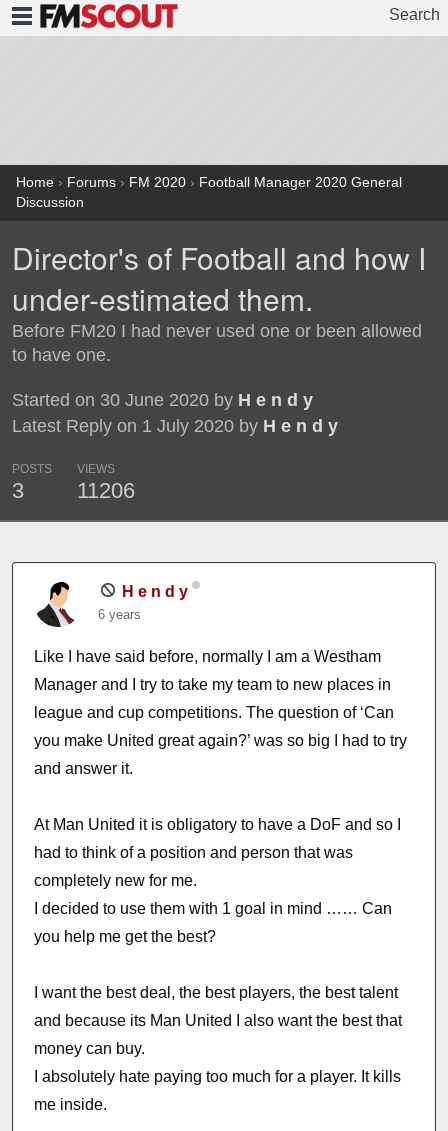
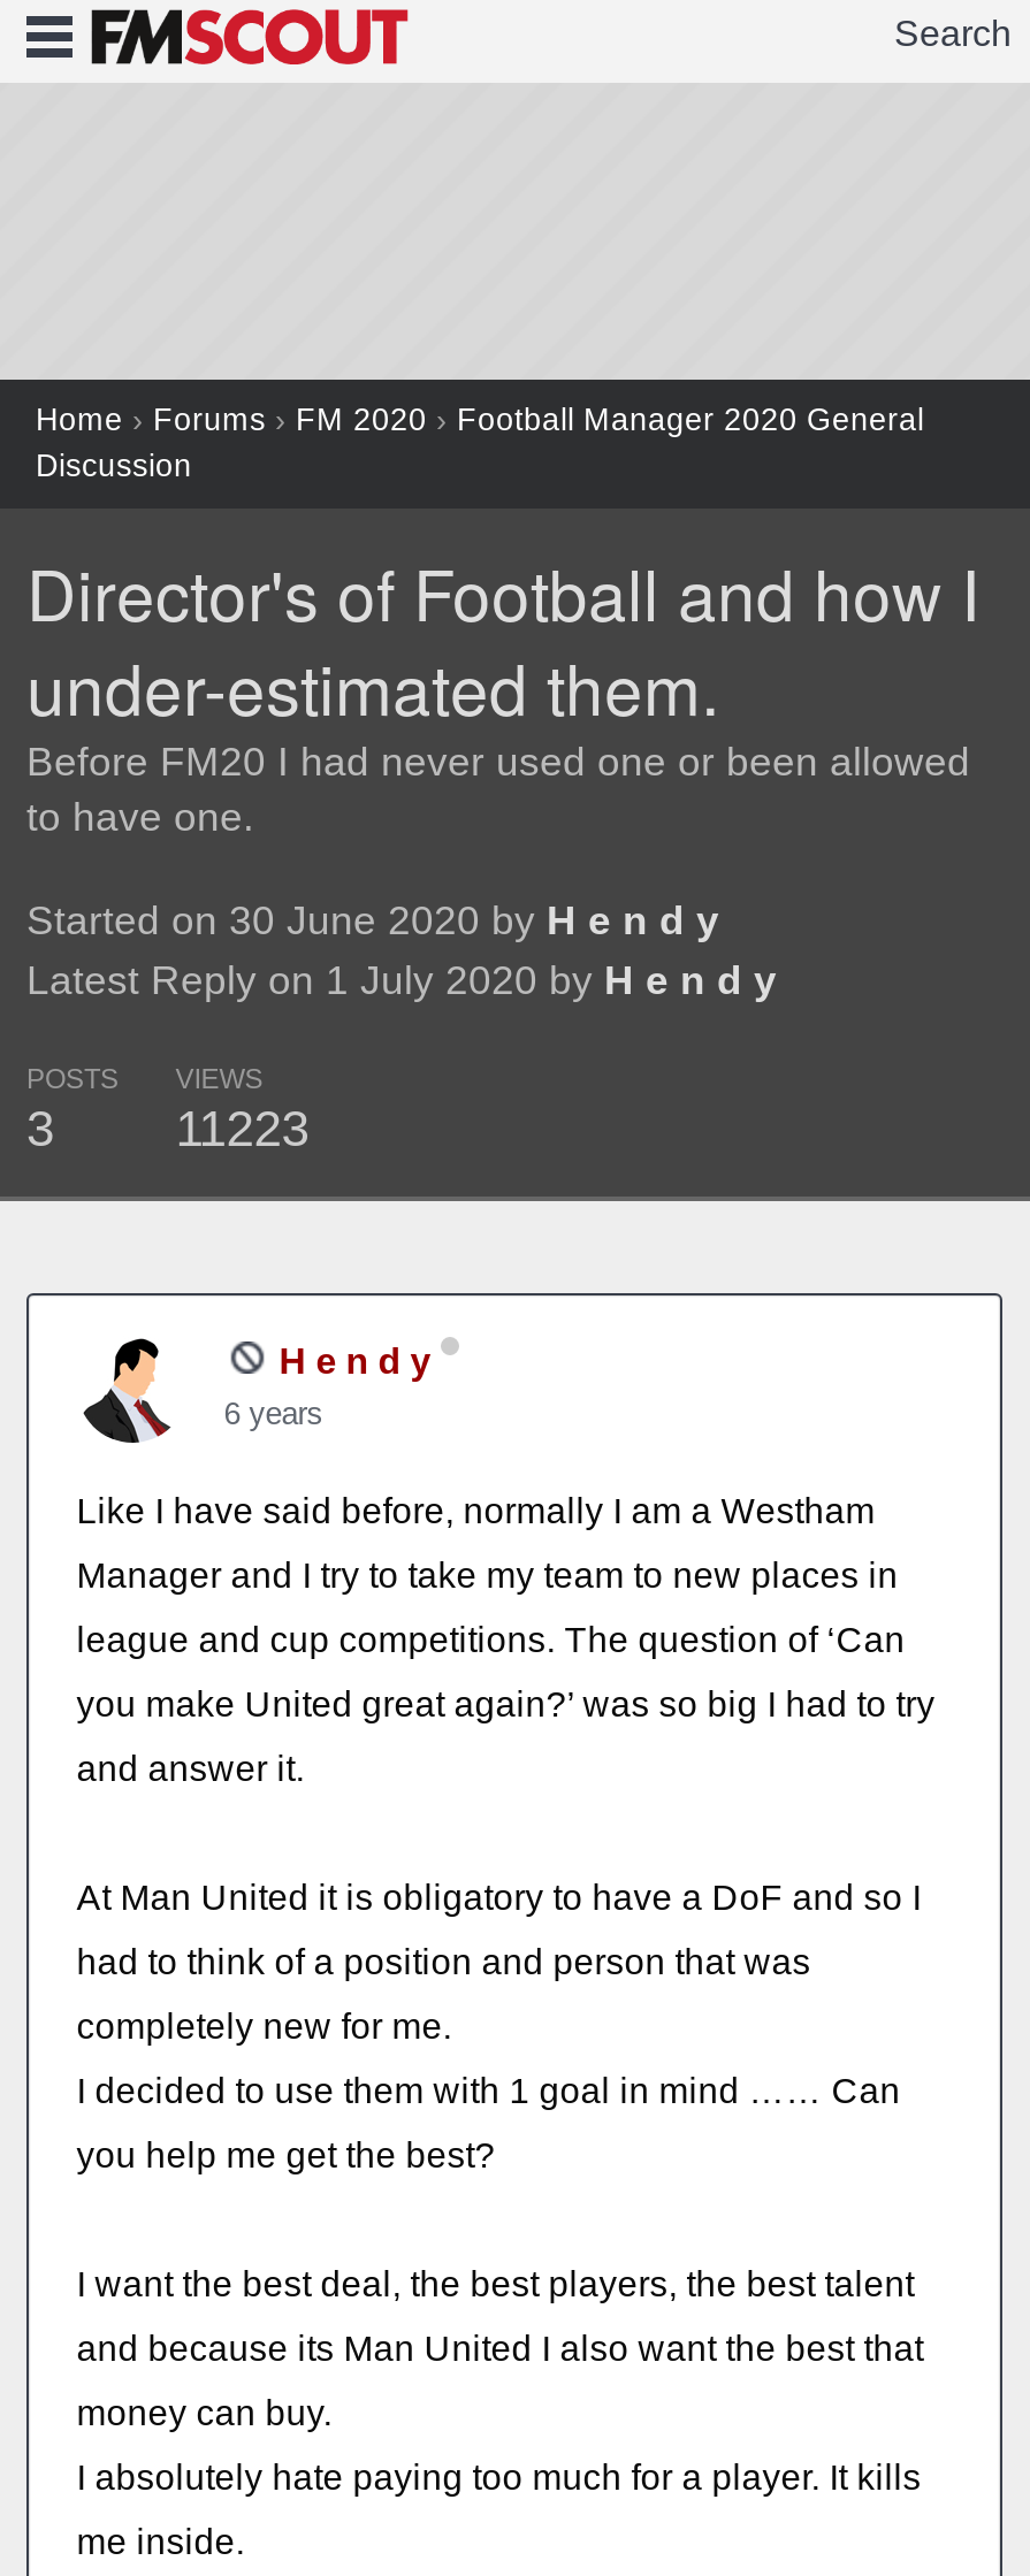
[77,478,135,503] 11206 -> [176,1100,309,1158] 11223

